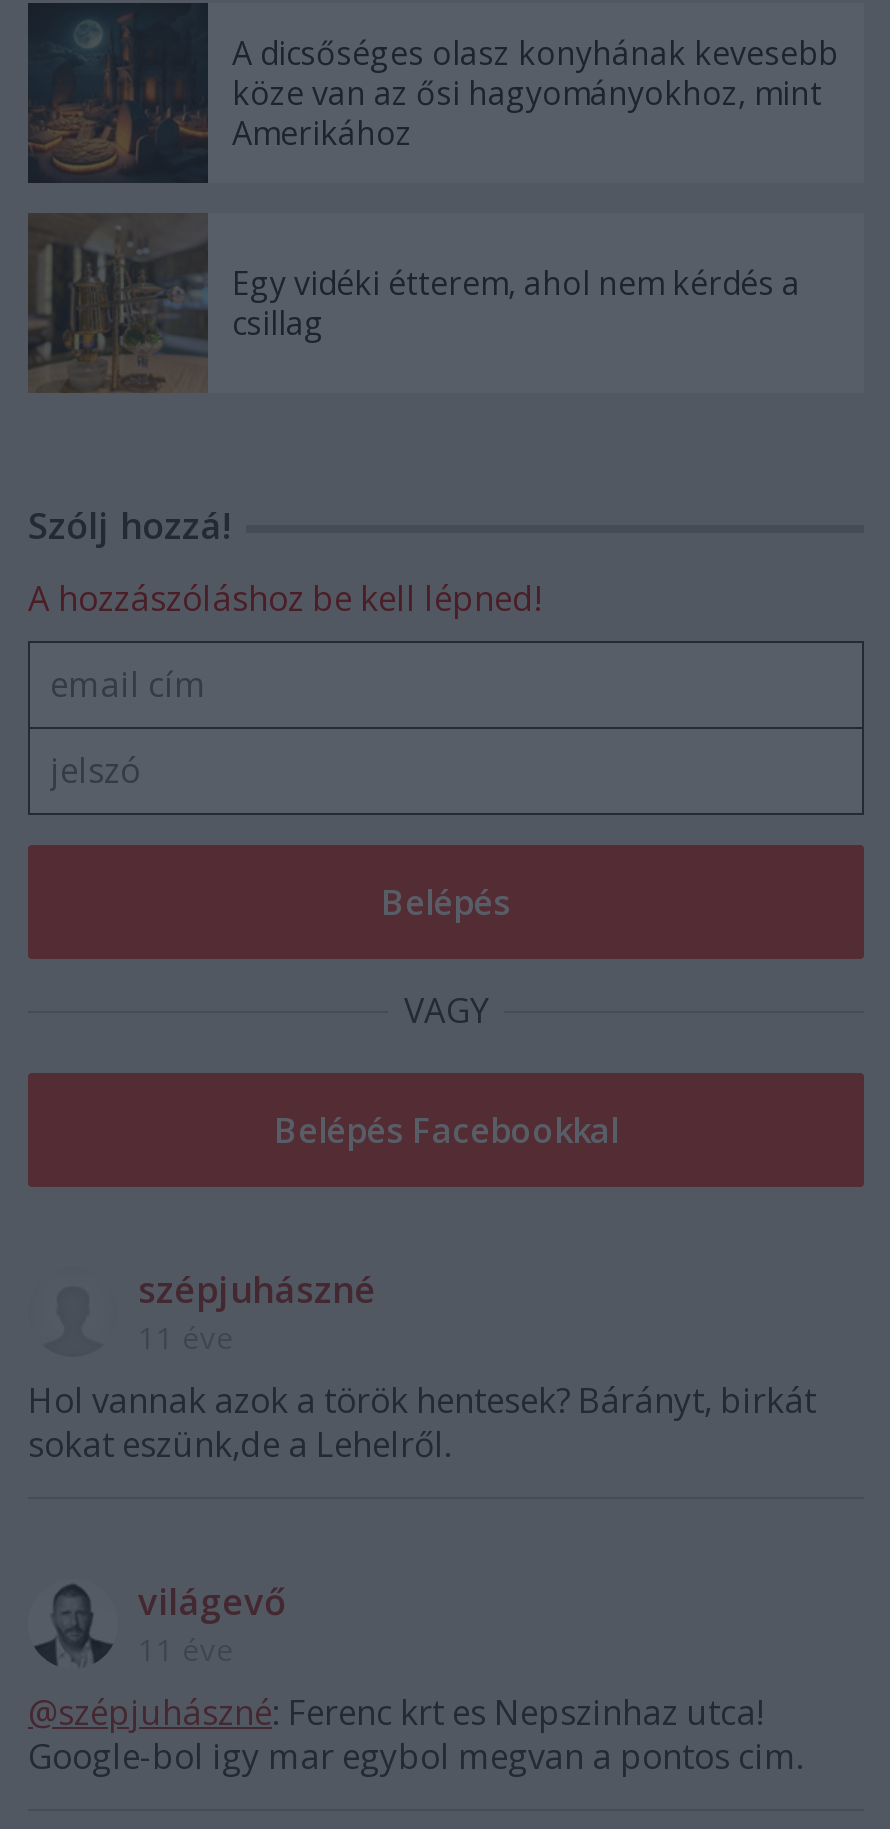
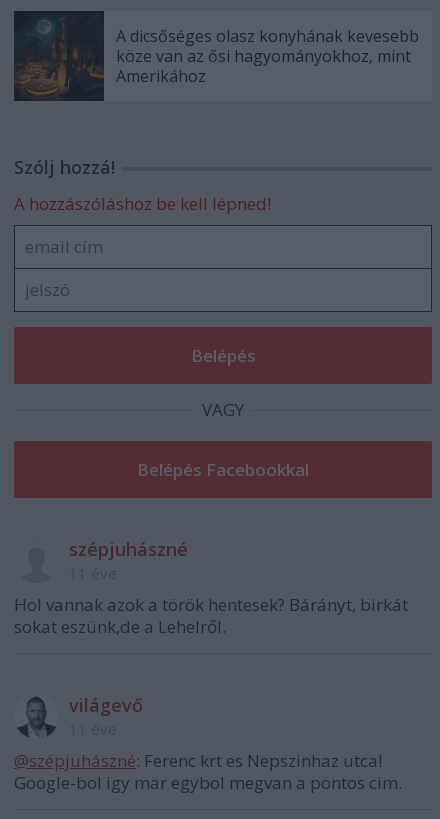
[28,211,800,393] [image] | Egy vidéki étterem, ahol nem kérdés a | csillag -> none

